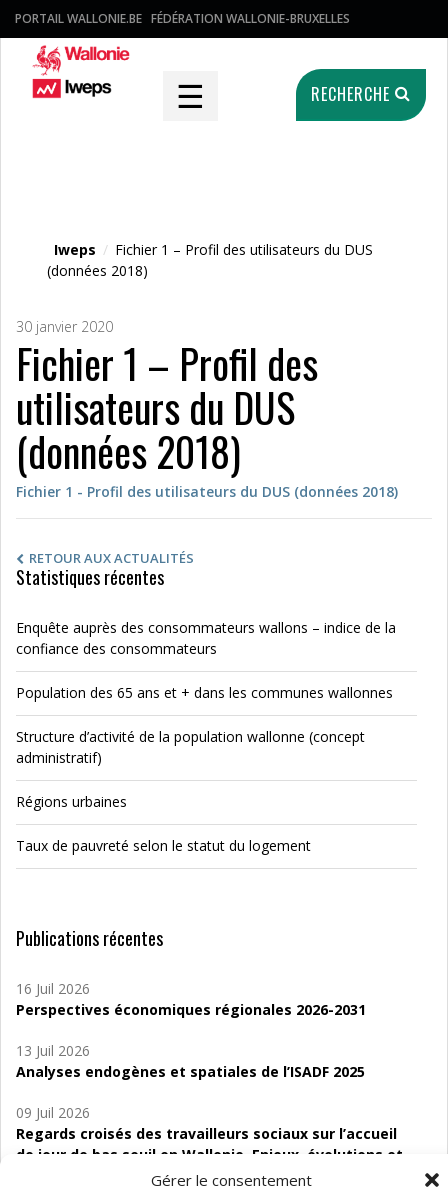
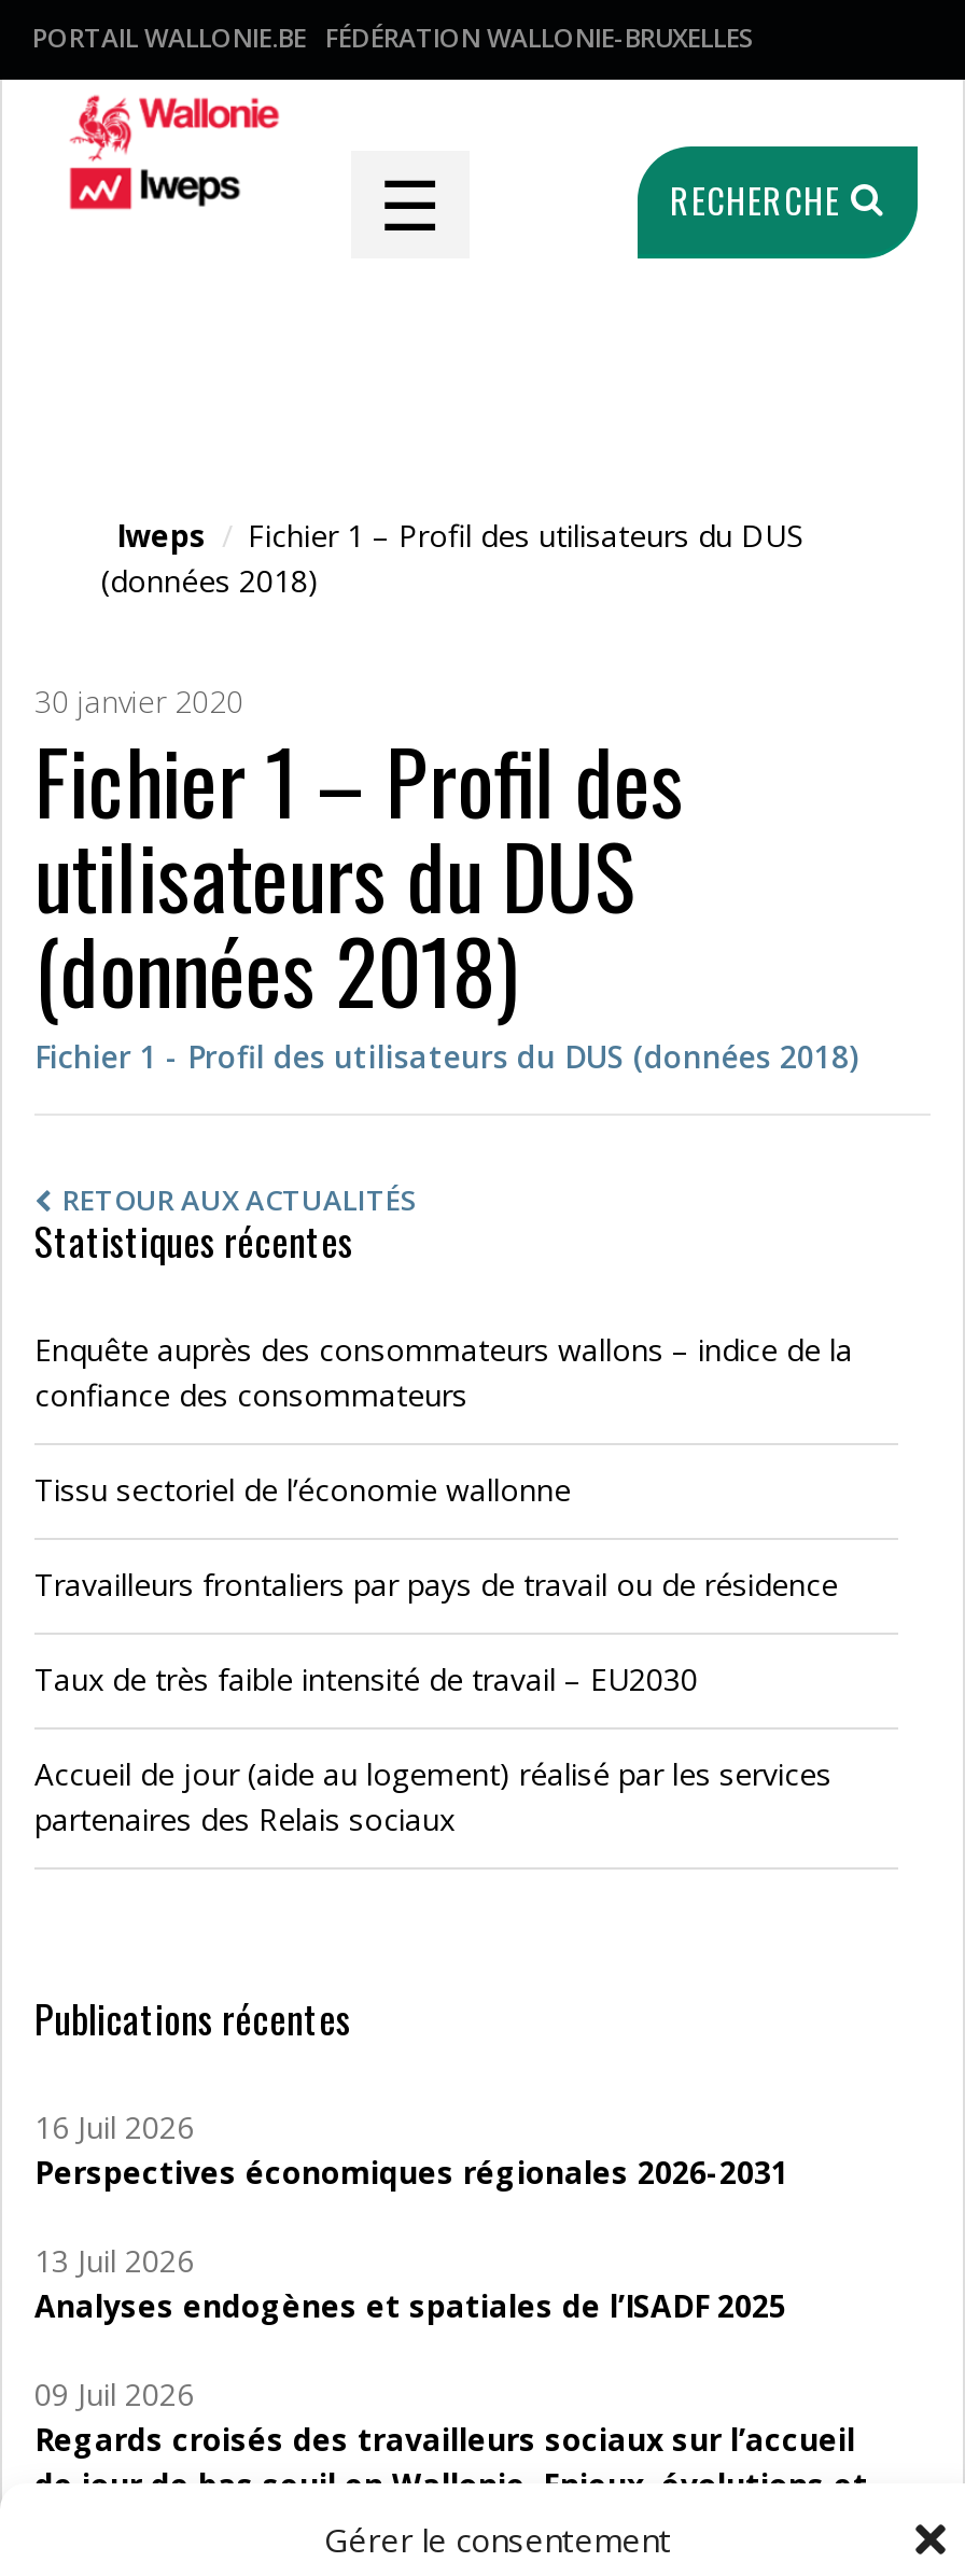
[16,683,393,702] Population des 65 ans et + dans les communes wallonnes -> [34,1469,571,1510] Tissu sectoriel de l’économie wallonne
[16,727,365,767] Structure d’activité de la population wallonne (concept | administratif) -> [34,1564,838,1605] Travailleurs frontaliers par pays de travail ou de résidence
[16,792,127,811] Régions urbaines -> [34,1658,698,1699] Taux de très faible intensité de travail – EU2030
[16,836,311,855] Taux de pauvreté selon le statut du logement -> [34,1753,831,1839] Accueil de jour (aide au logement) réalisé par les services | partenaires des Relais sociaux

